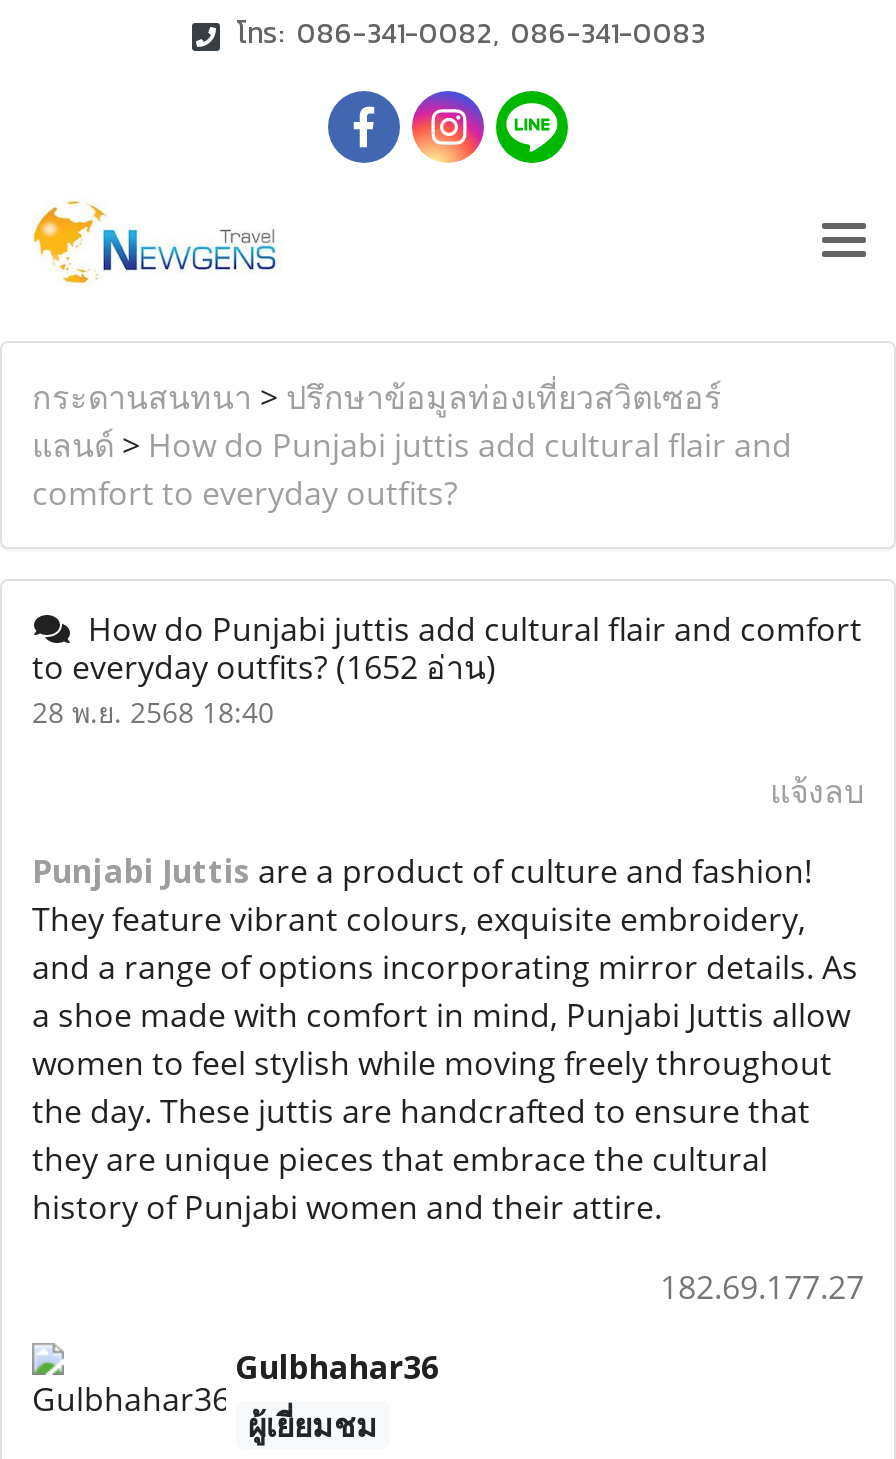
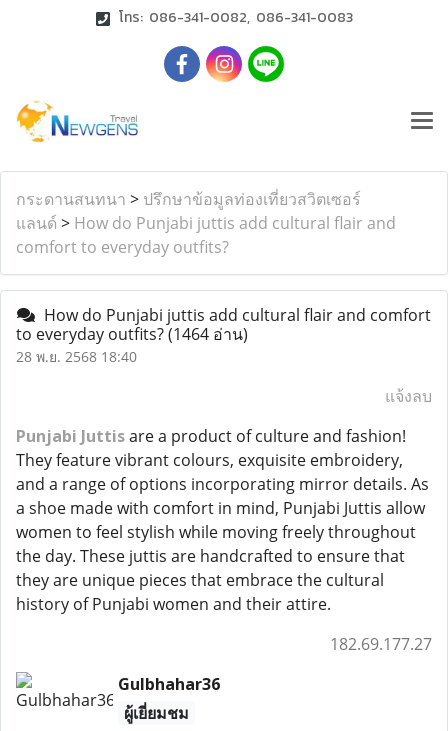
[32,645,496,689] to everyday outfits?(1652 อ่าน) -> [16,323,248,345] to everyday outfits?(1464 อ่าน)

